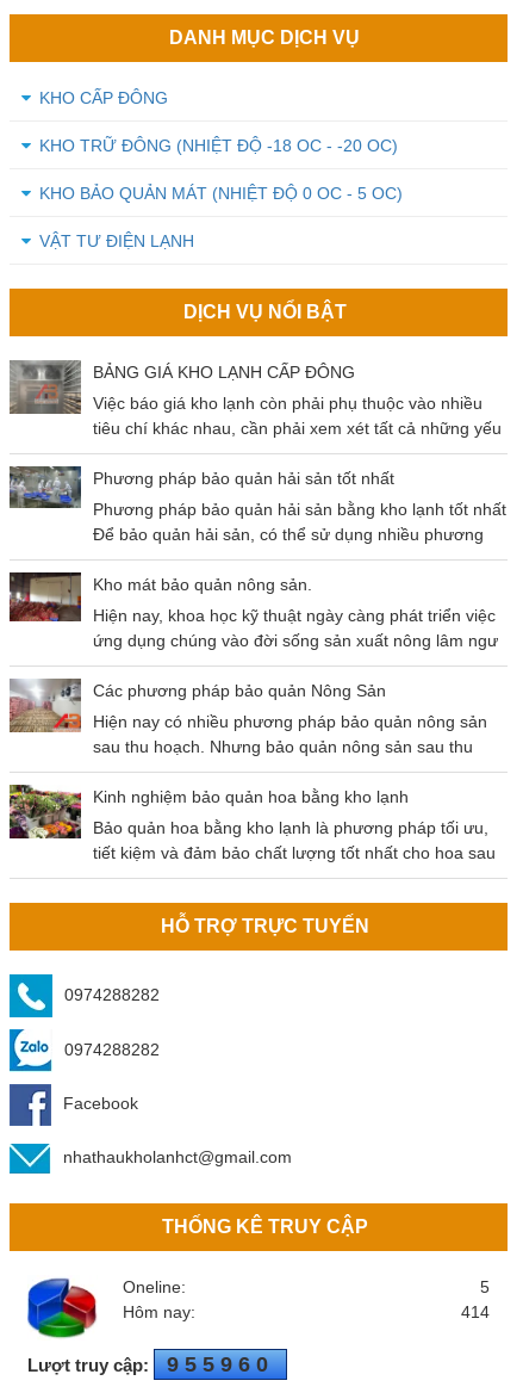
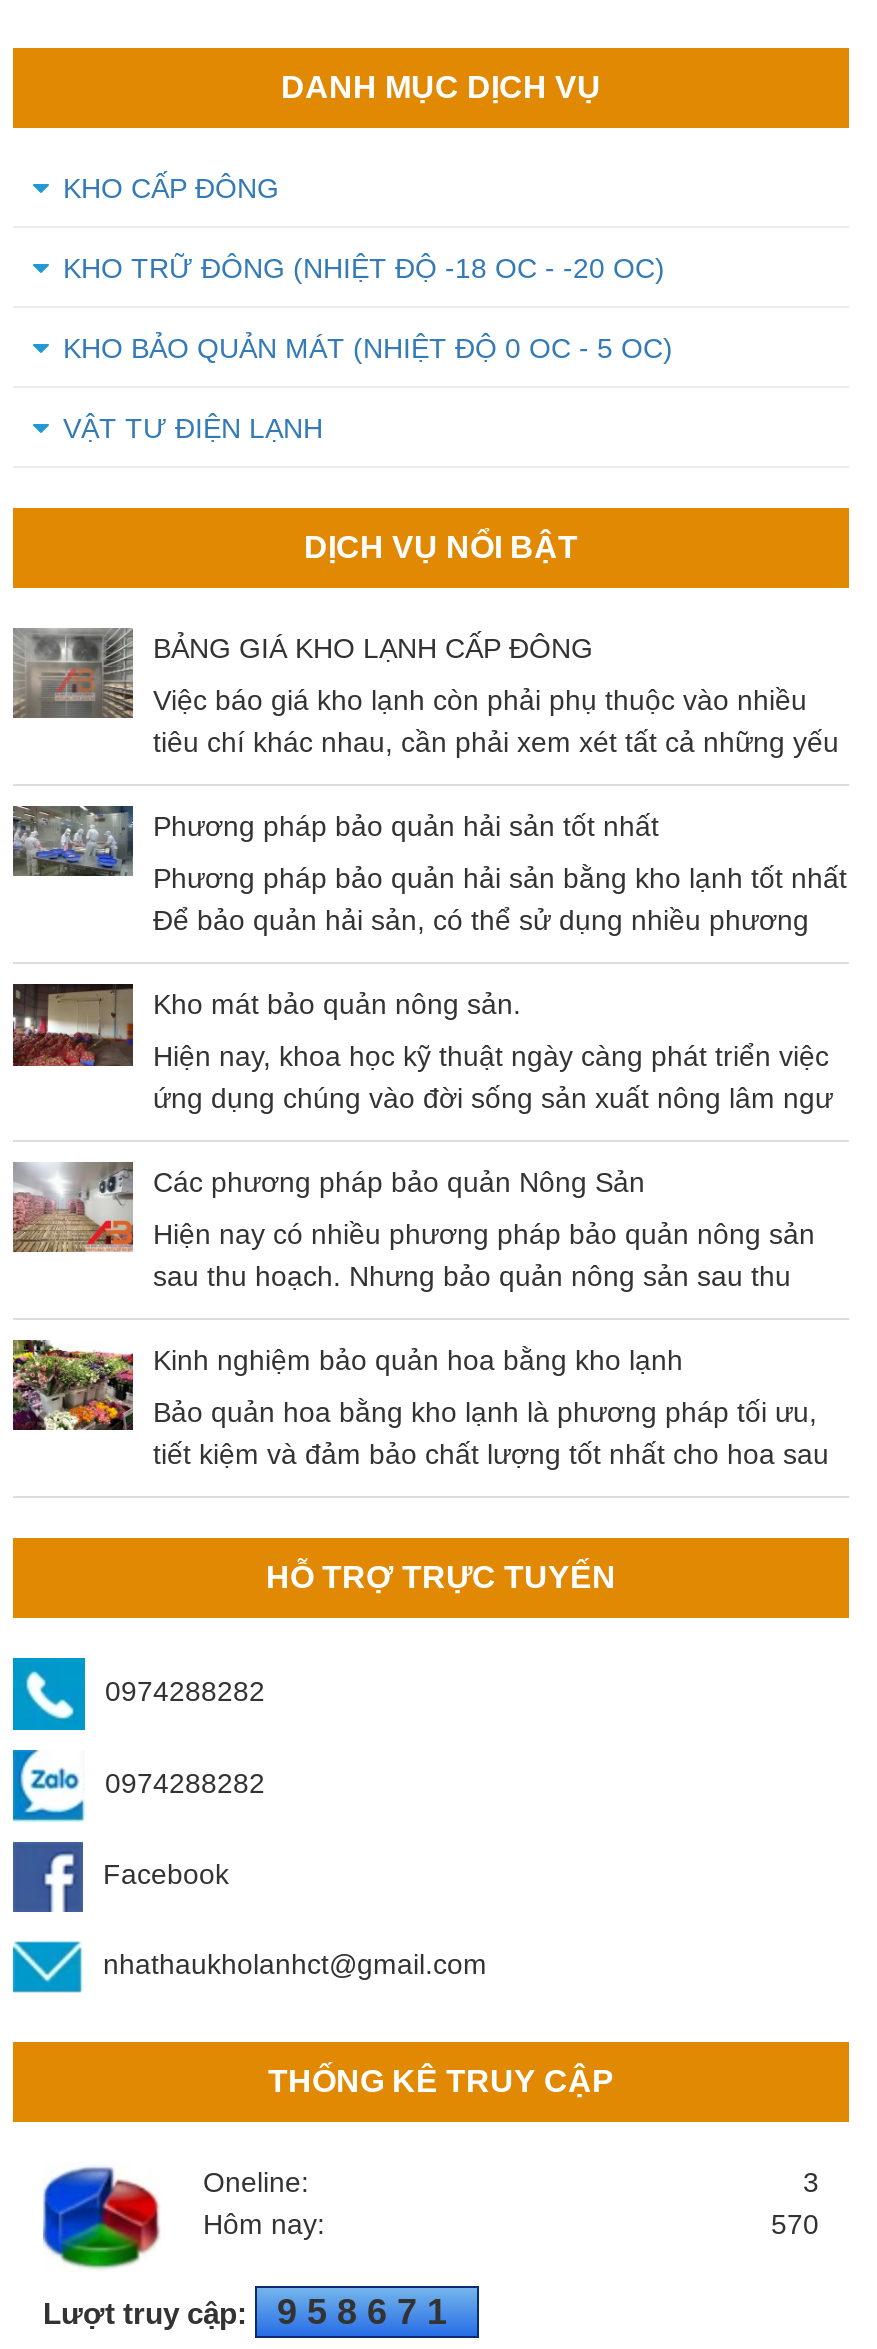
[480,1277,490,1296] 5 -> [803,2165,819,2197] 3
[461,1302,490,1321] 414 -> [771,2207,819,2239] 570
[27,1352,274,1376] Lượt truy cập: 955960 -> [43,2291,457,2331] Lượt truy cập: 958671

